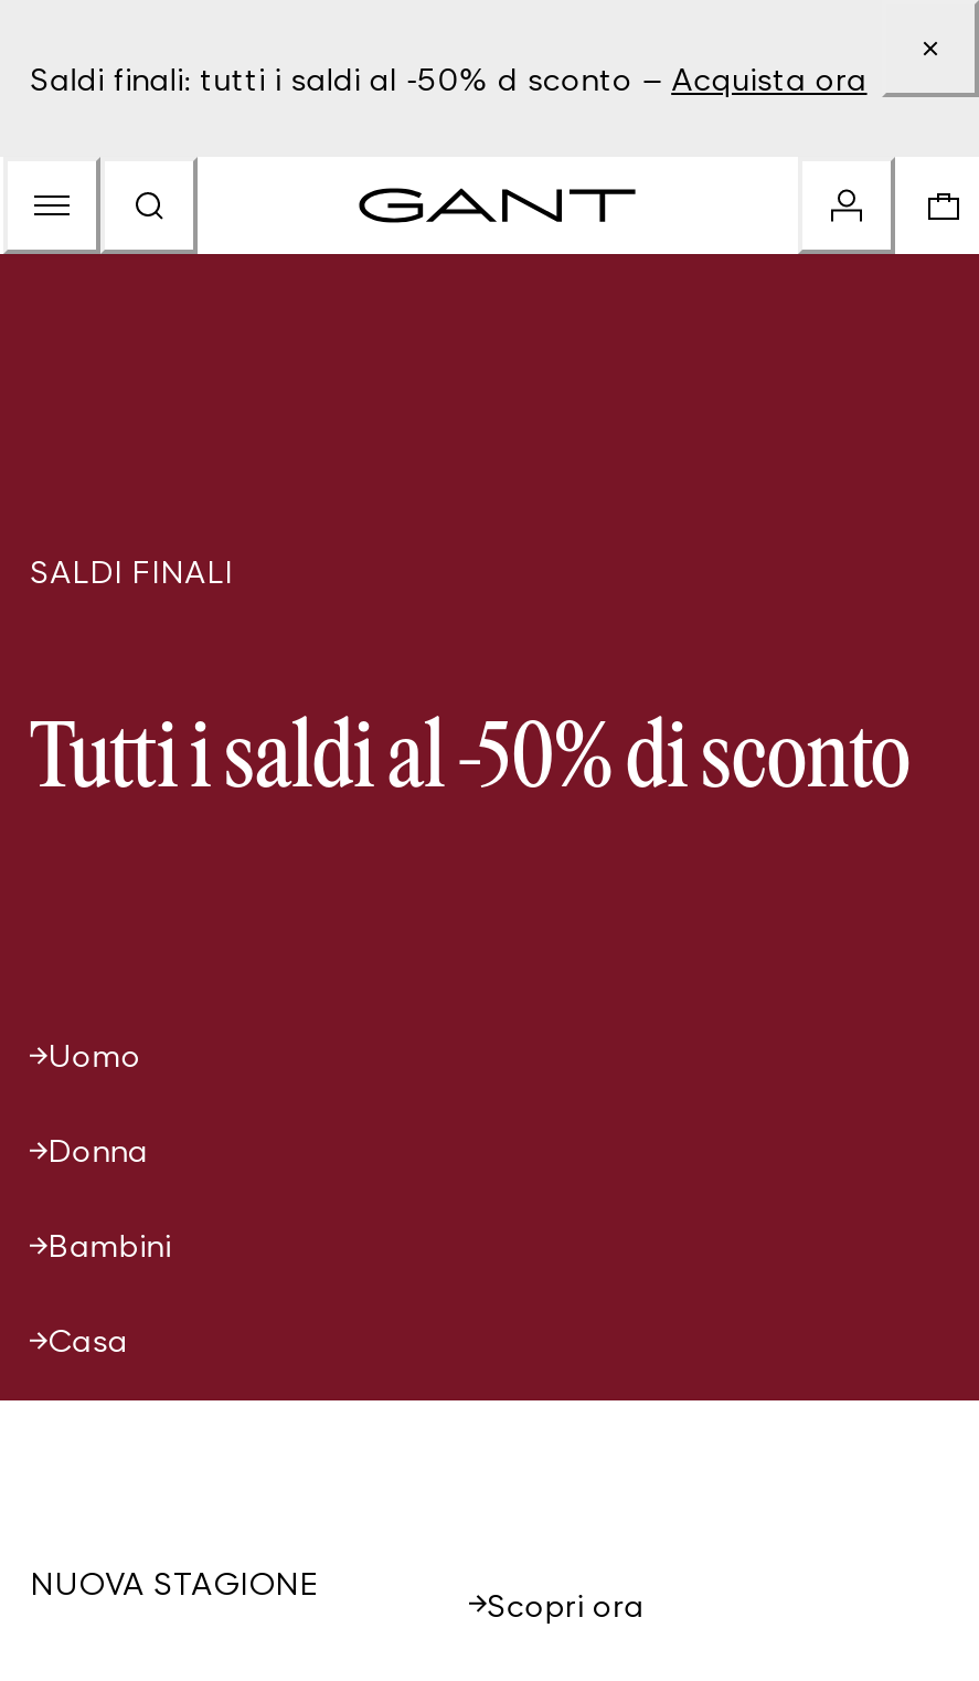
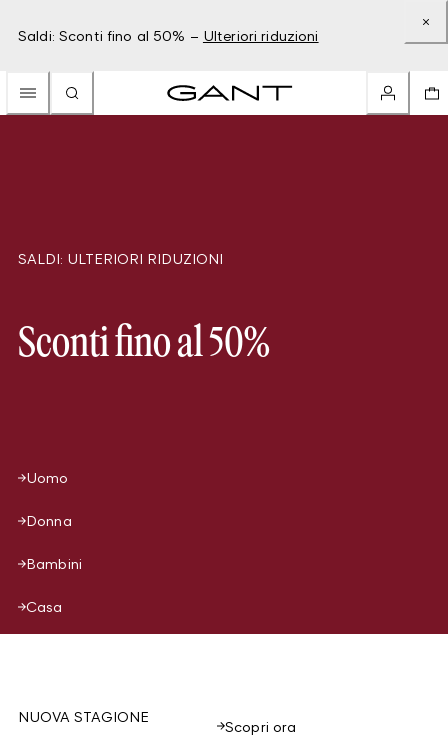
[30,60,867,97] Saldi finali: tutti i saldi al -50% d sconto – Acquista ora -> [18,27,319,44] Saldi: Sconti fino al 50% – Ulteriori riduzioni
[30,552,233,590] SALDI FINALI -> [18,250,223,267] SALDI: ULTERIORI RIDUZIONI
[30,716,911,806] Tutti i saldi al -50% di sconto -> [18,324,270,365] Sconti fino al 50%

